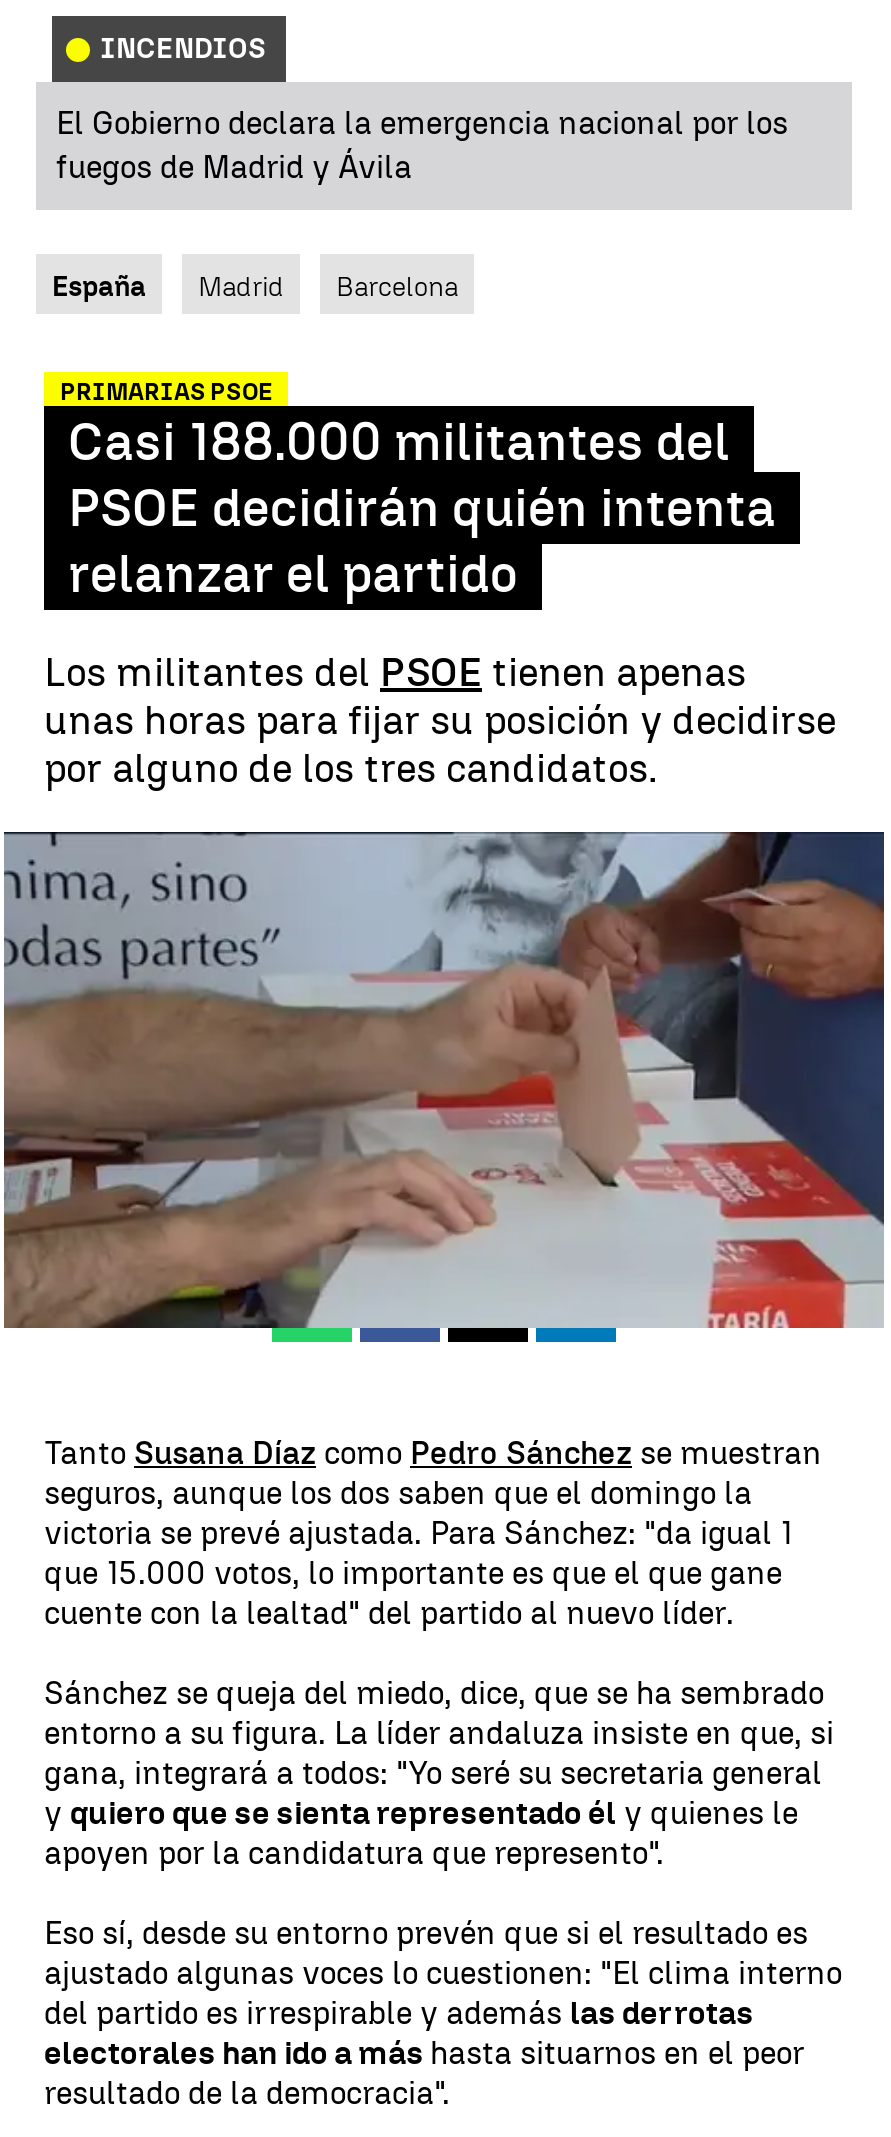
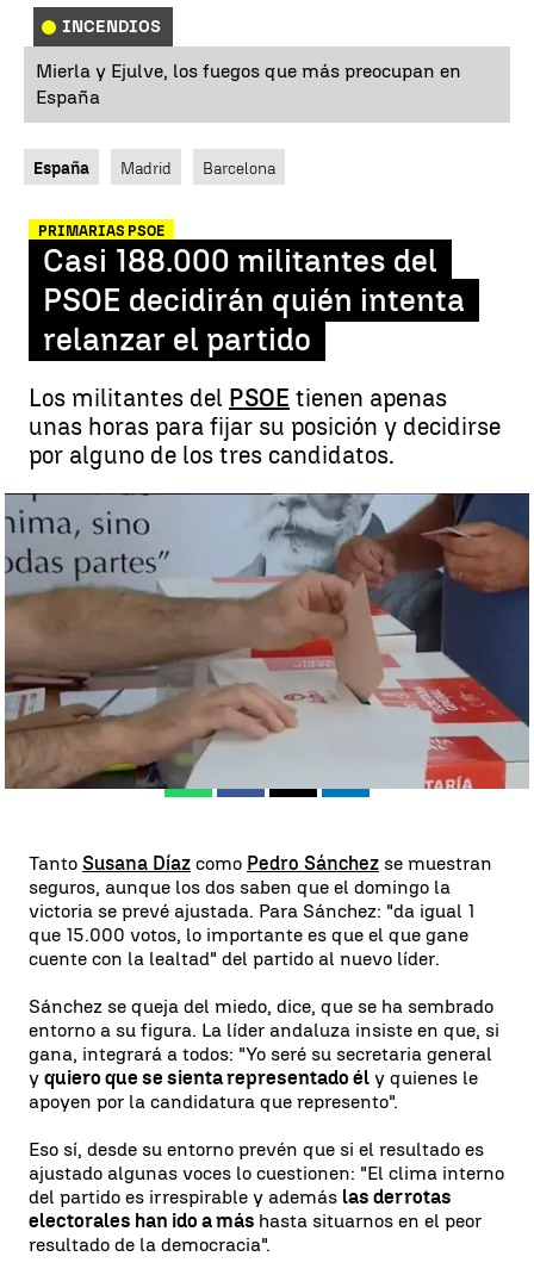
[56,104,788,186] El Gobierno declara la emergencia nacional por los | fuegos de Madrid y Ávila -> [36,60,461,108] Mierla y Ejulve, los fuegos que más preocupan en | España

